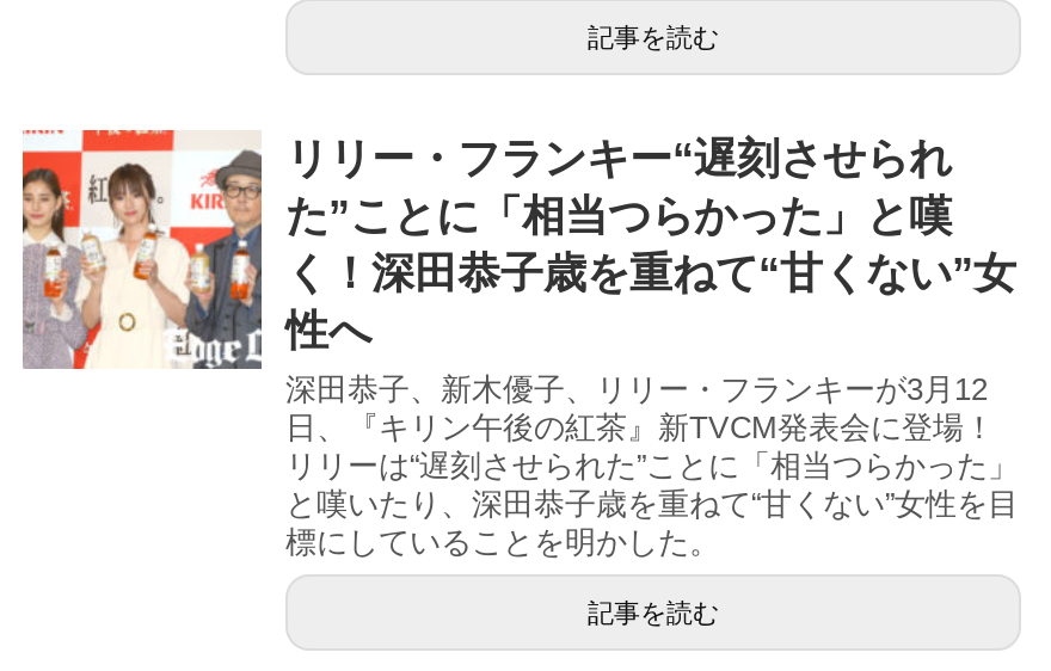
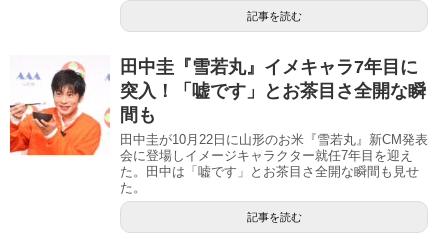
[20,127,1019,562] [image] | リリー・フランキー“遅刻させられ | た”ことに「相当つらかった」と嘆 | く！深田恭子歳を重ねて“甘くない”女 | 性へ | 深田恭子、新木優子、リリー・フランキーが3月12 | 日、『キリン午後の紅茶』新TVCM発表会に登場！ | リリーは“遅刻させられた”ことに「相当つらかった」 | と嘆いたり、深田恭子歳を重ねて“甘くない”女性を目 | 標にしていることを明かした。 -> [9,54,428,195] [image] | 田中圭『雪若丸』イメキャラ7年目に | 突入！「嘘です」とお茶目さ全開な瞬 | 間も | 田中圭が10月22日に山形のお米『雪若丸』新CM発表 | 会に登場しイメージキャラクター就任7年目を迎え | た。田中は「嘘です」とお茶目さ全開な瞬間も見せ | た。

